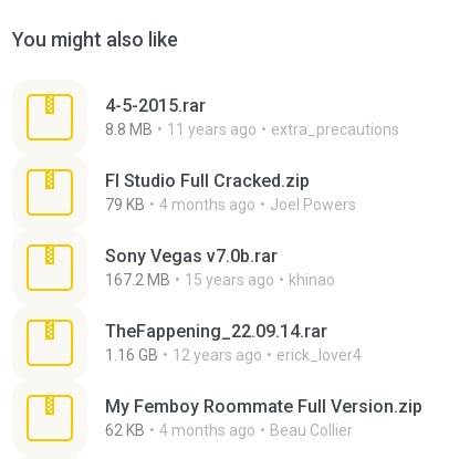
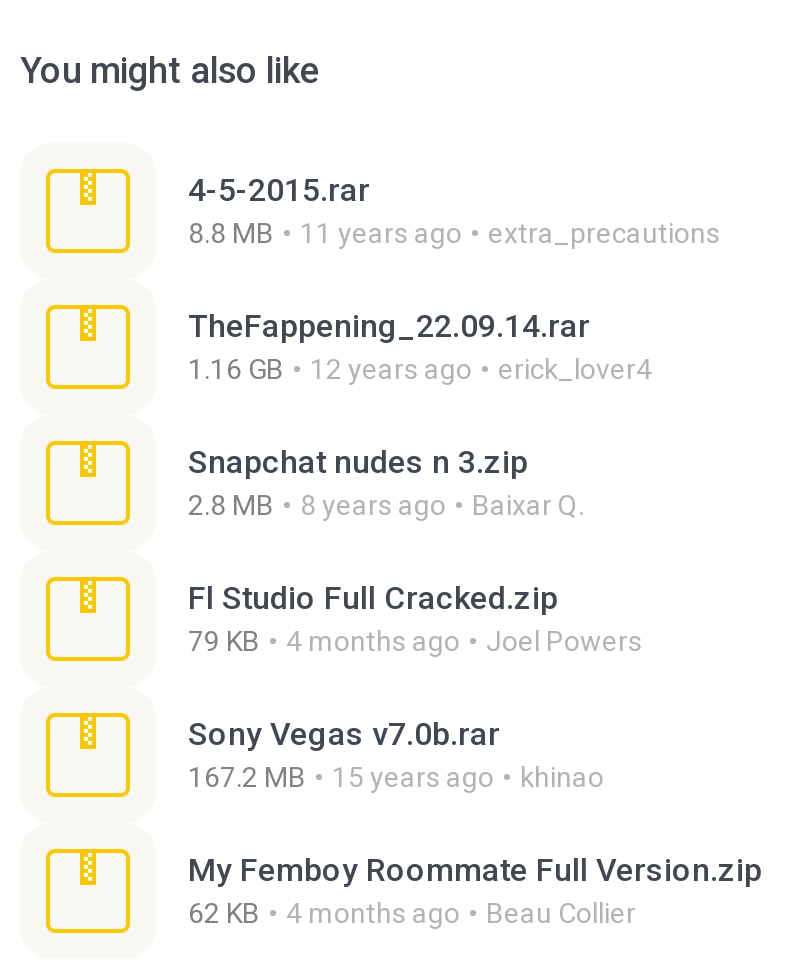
none -> [188,443,584,521] Snapchat nudes n 3.zip | 2.8 MB | 8 years ago | Baixar Q.
moved [105,170,356,289] -> [188,579,642,793]: Fl Studio Full Cracked.zip | 79 KB | 4 months ago | Joel Powers | Sony Vegas v7.0b.rar | 167.2 MB | 15 years ago | khinao
moved [105,321,362,364] -> [188,307,652,385]: TheFappening_22.09.14.rar | 1.16 GB | 12 years ago | erick_lover4

